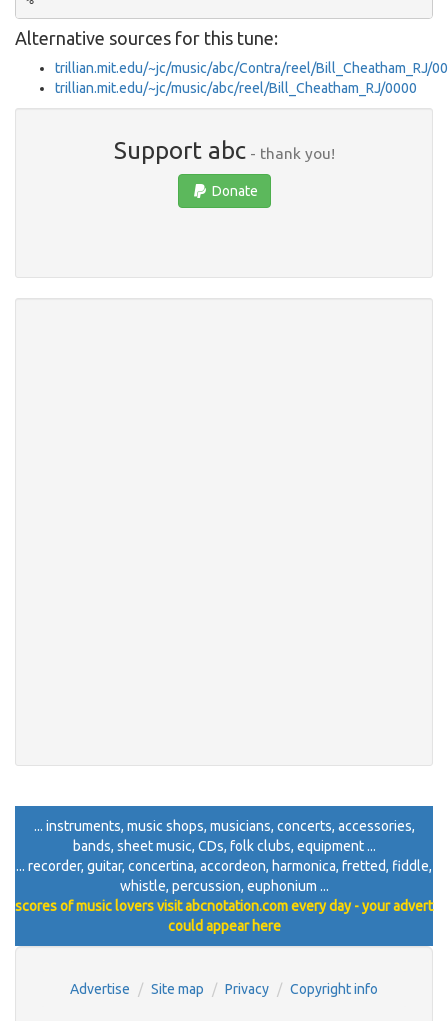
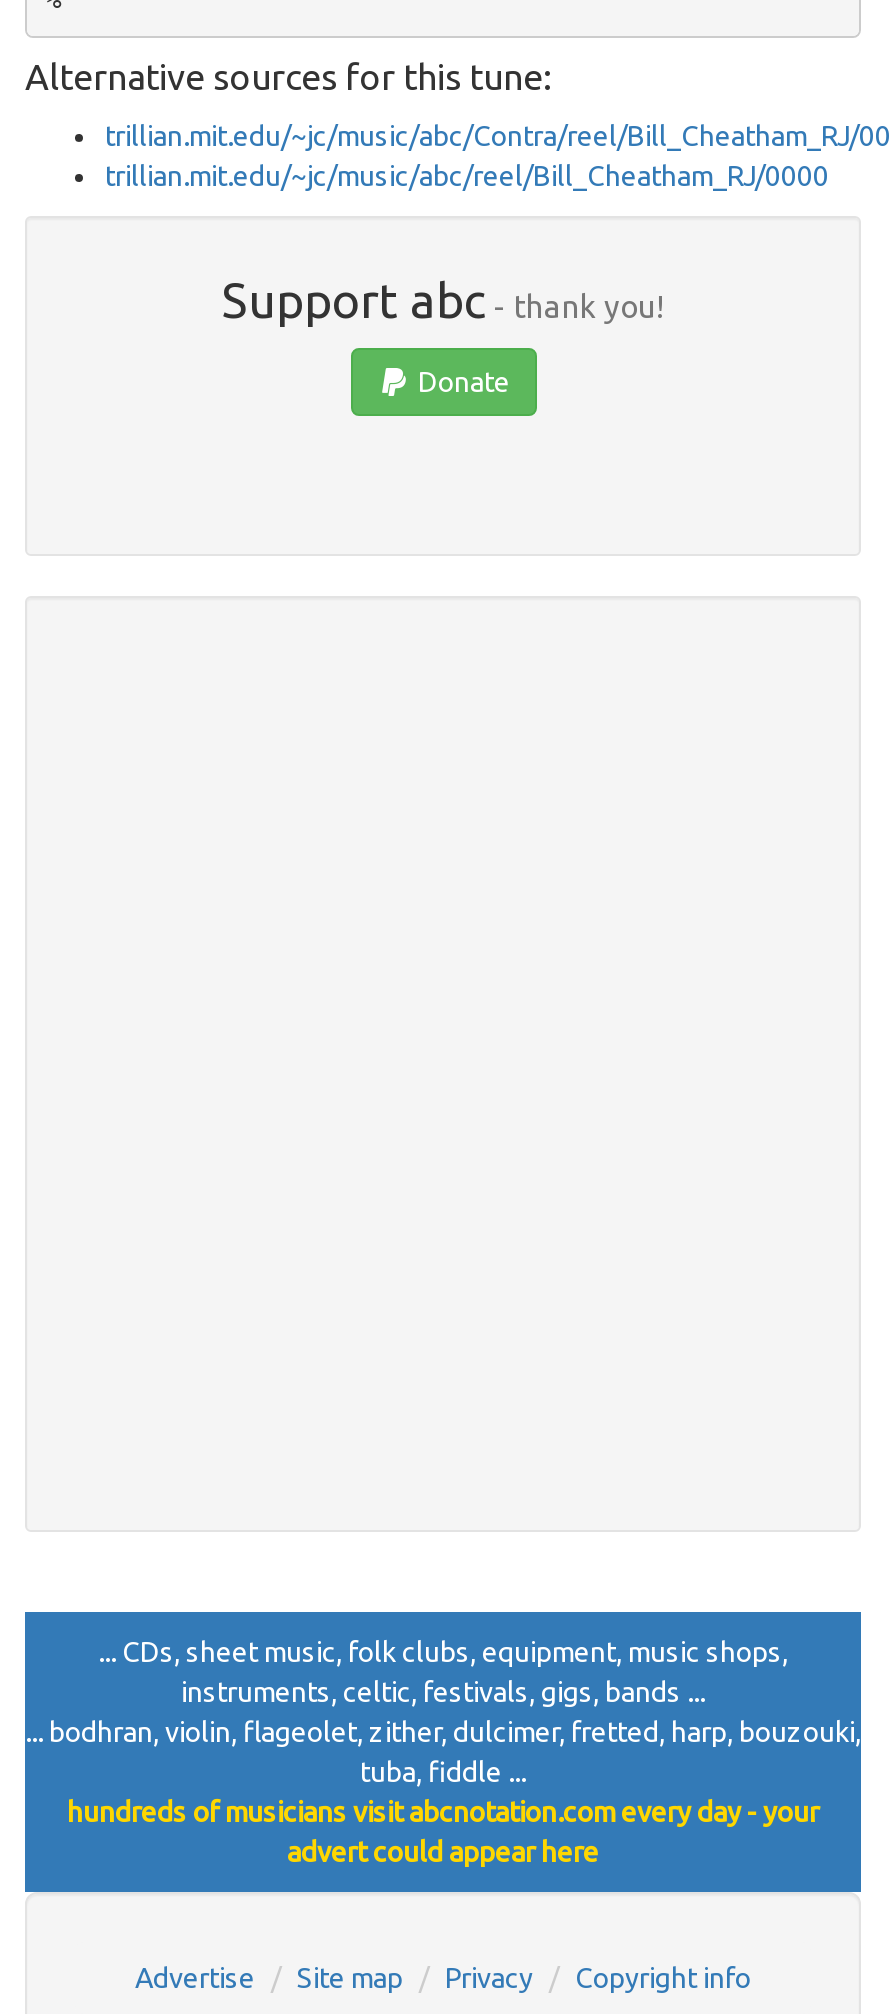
[15,818,433,934] ... instruments, music shops, musicians, concerts, accessories, | bands, sheet music, CDs, folk clubs, equipment ... | ... recorder, guitar, concertina, accordeon, harmonica, fretted, fiddle, | whistle, percussion, euphonium ... | scores of music lovers visit abcnotation.com every day - your advert | could appear here -> [25,1636,861,1868] ... CDs, sheet music, folk clubs, equipment, music shops, | instruments, celtic, festivals, gigs, bands ... | ... bodhran, violin, flageolet, zither, dulcimer, fretted, harp, bouzouki, | tuba, fiddle ... | hundreds of musicians visit abcnotation.com every day - your | advert could appear here

